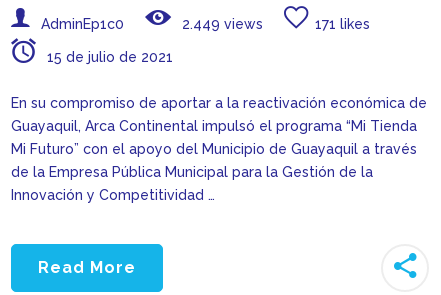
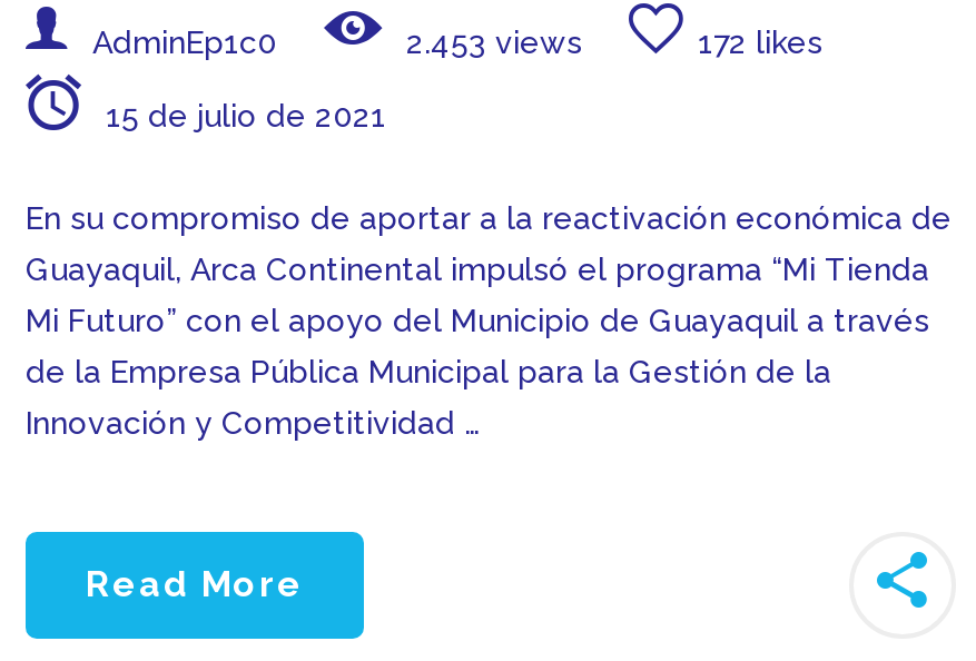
[178,16,263,32] 2.449 views -> [397,25,582,61] 2.453 views
[315,16,370,32] 171 likes -> [698,25,822,61] 172 likes

